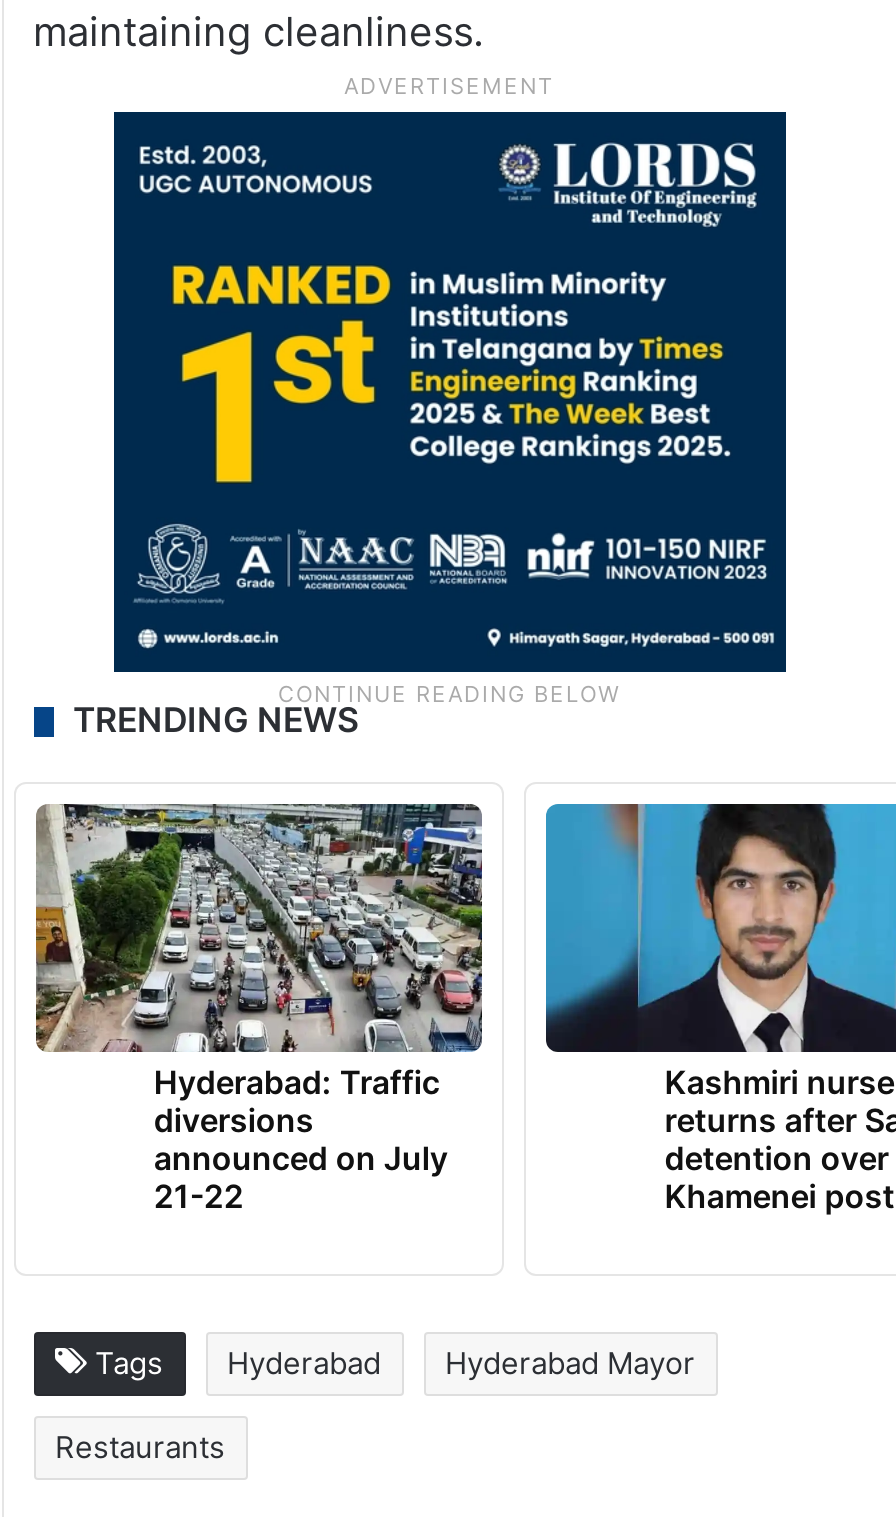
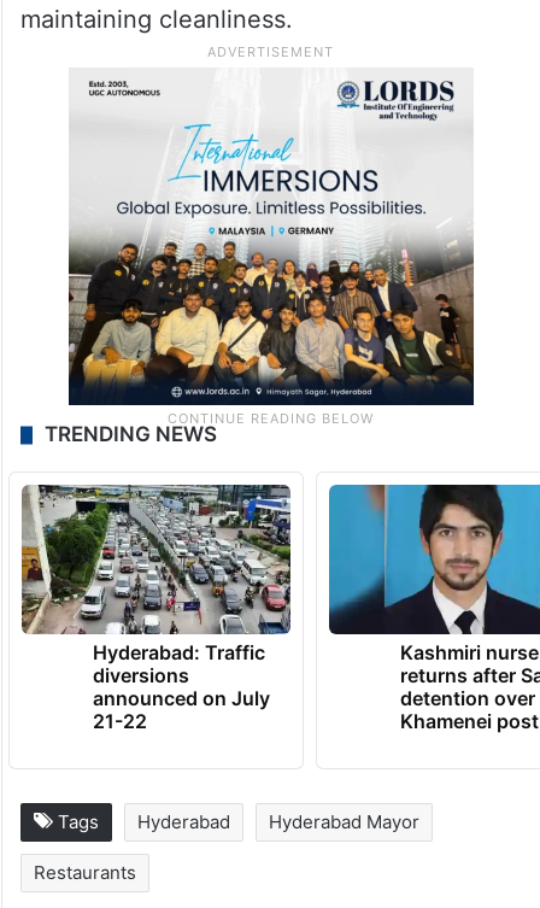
[112,110,788,670] [image] -> [67,68,475,404] [image]

